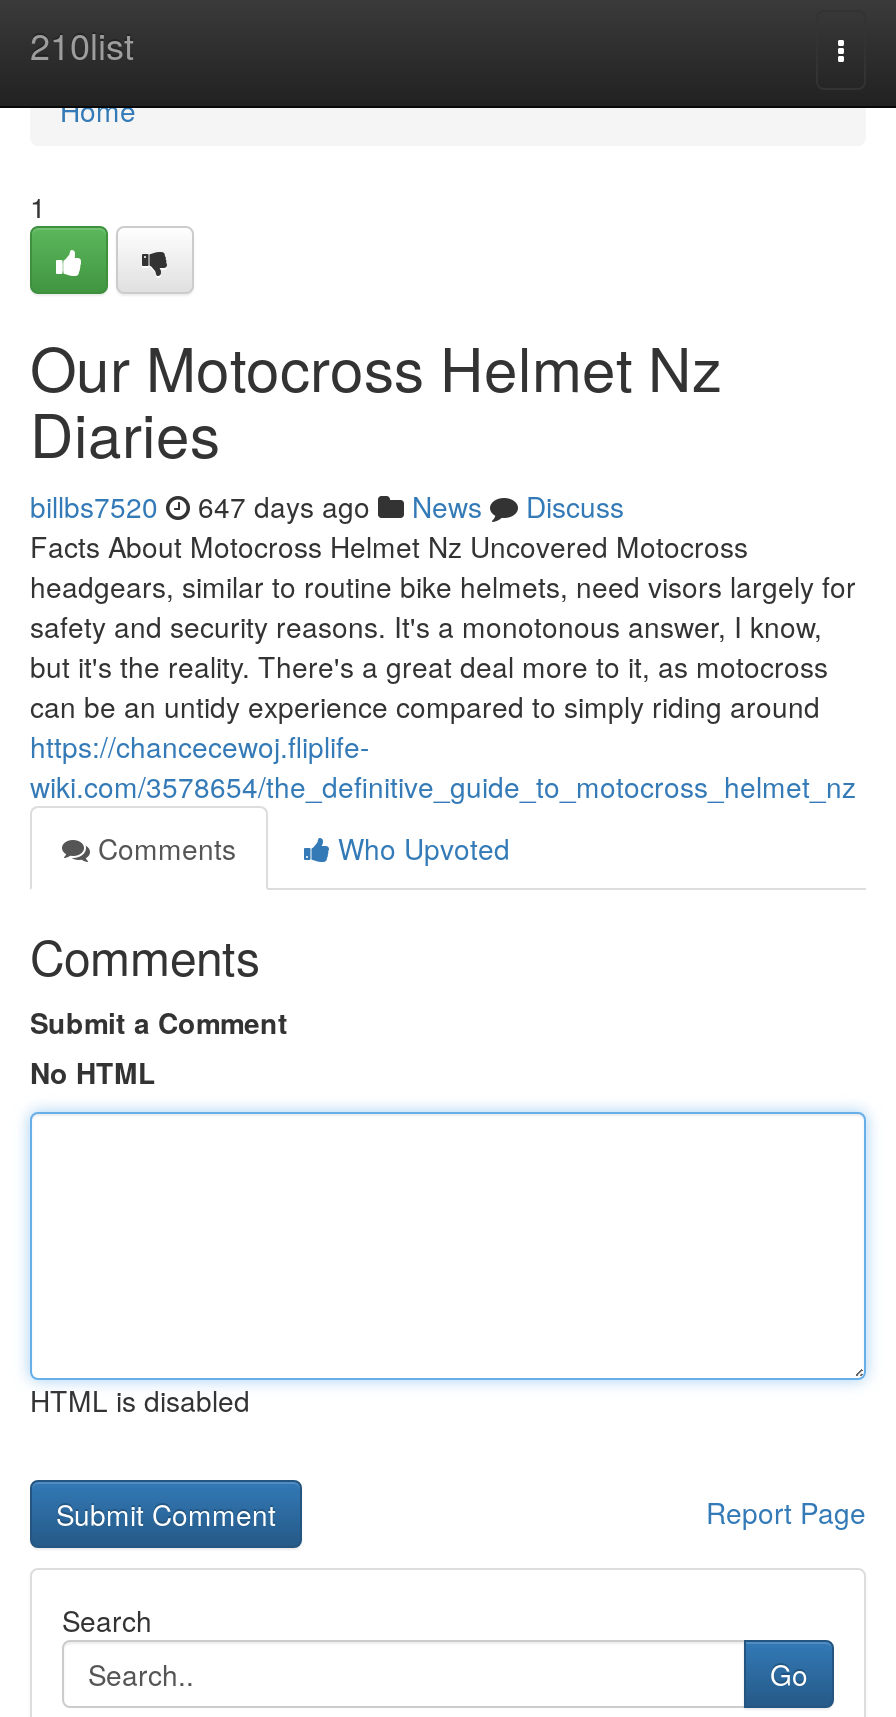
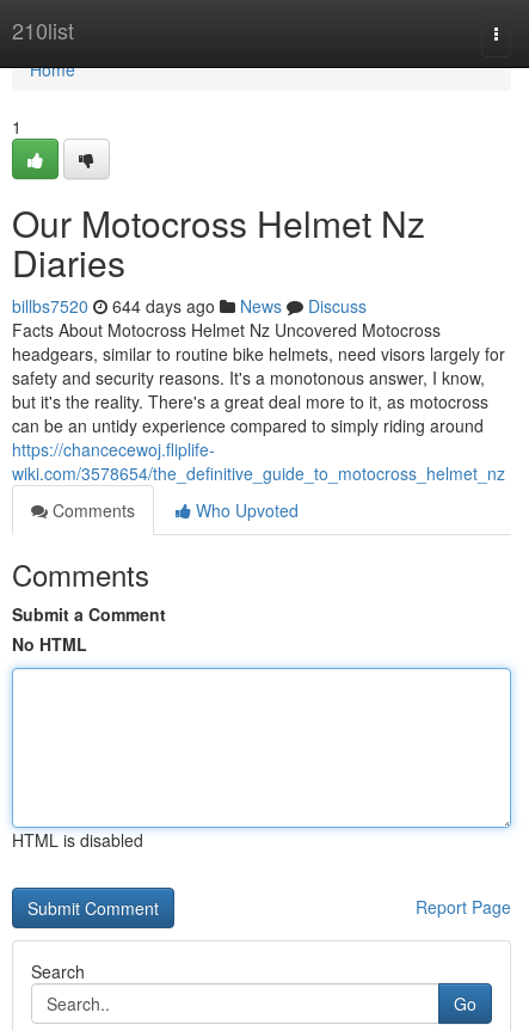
[30,486,624,526] billbs7520 647 days ago News Discuss -> [12,294,367,318] billbs7520 644 days ago News Discuss

